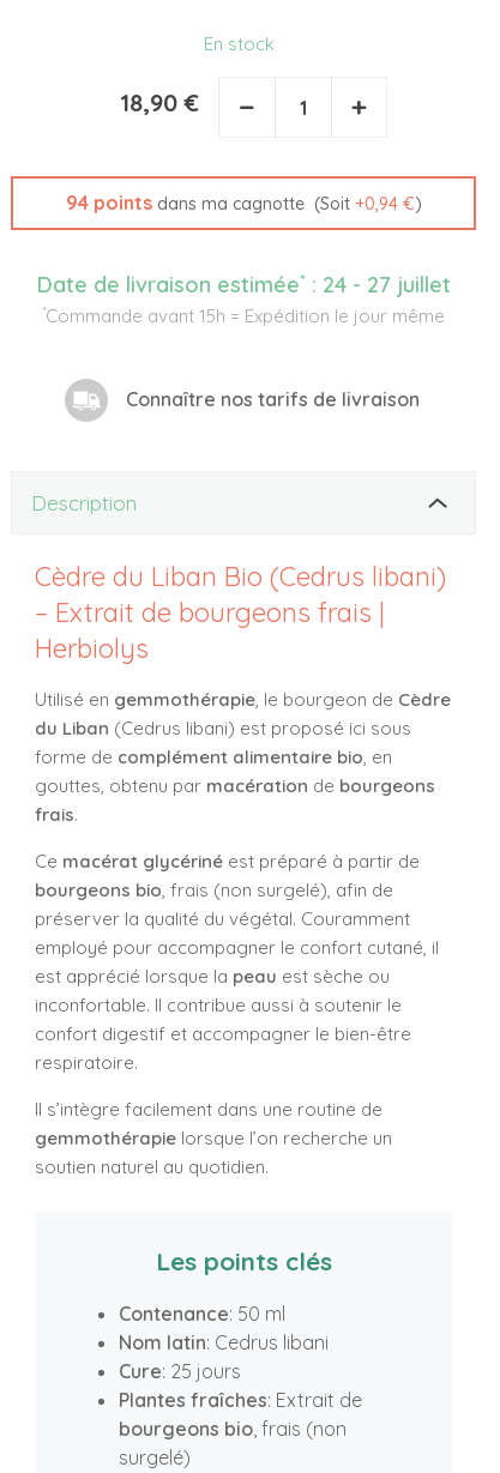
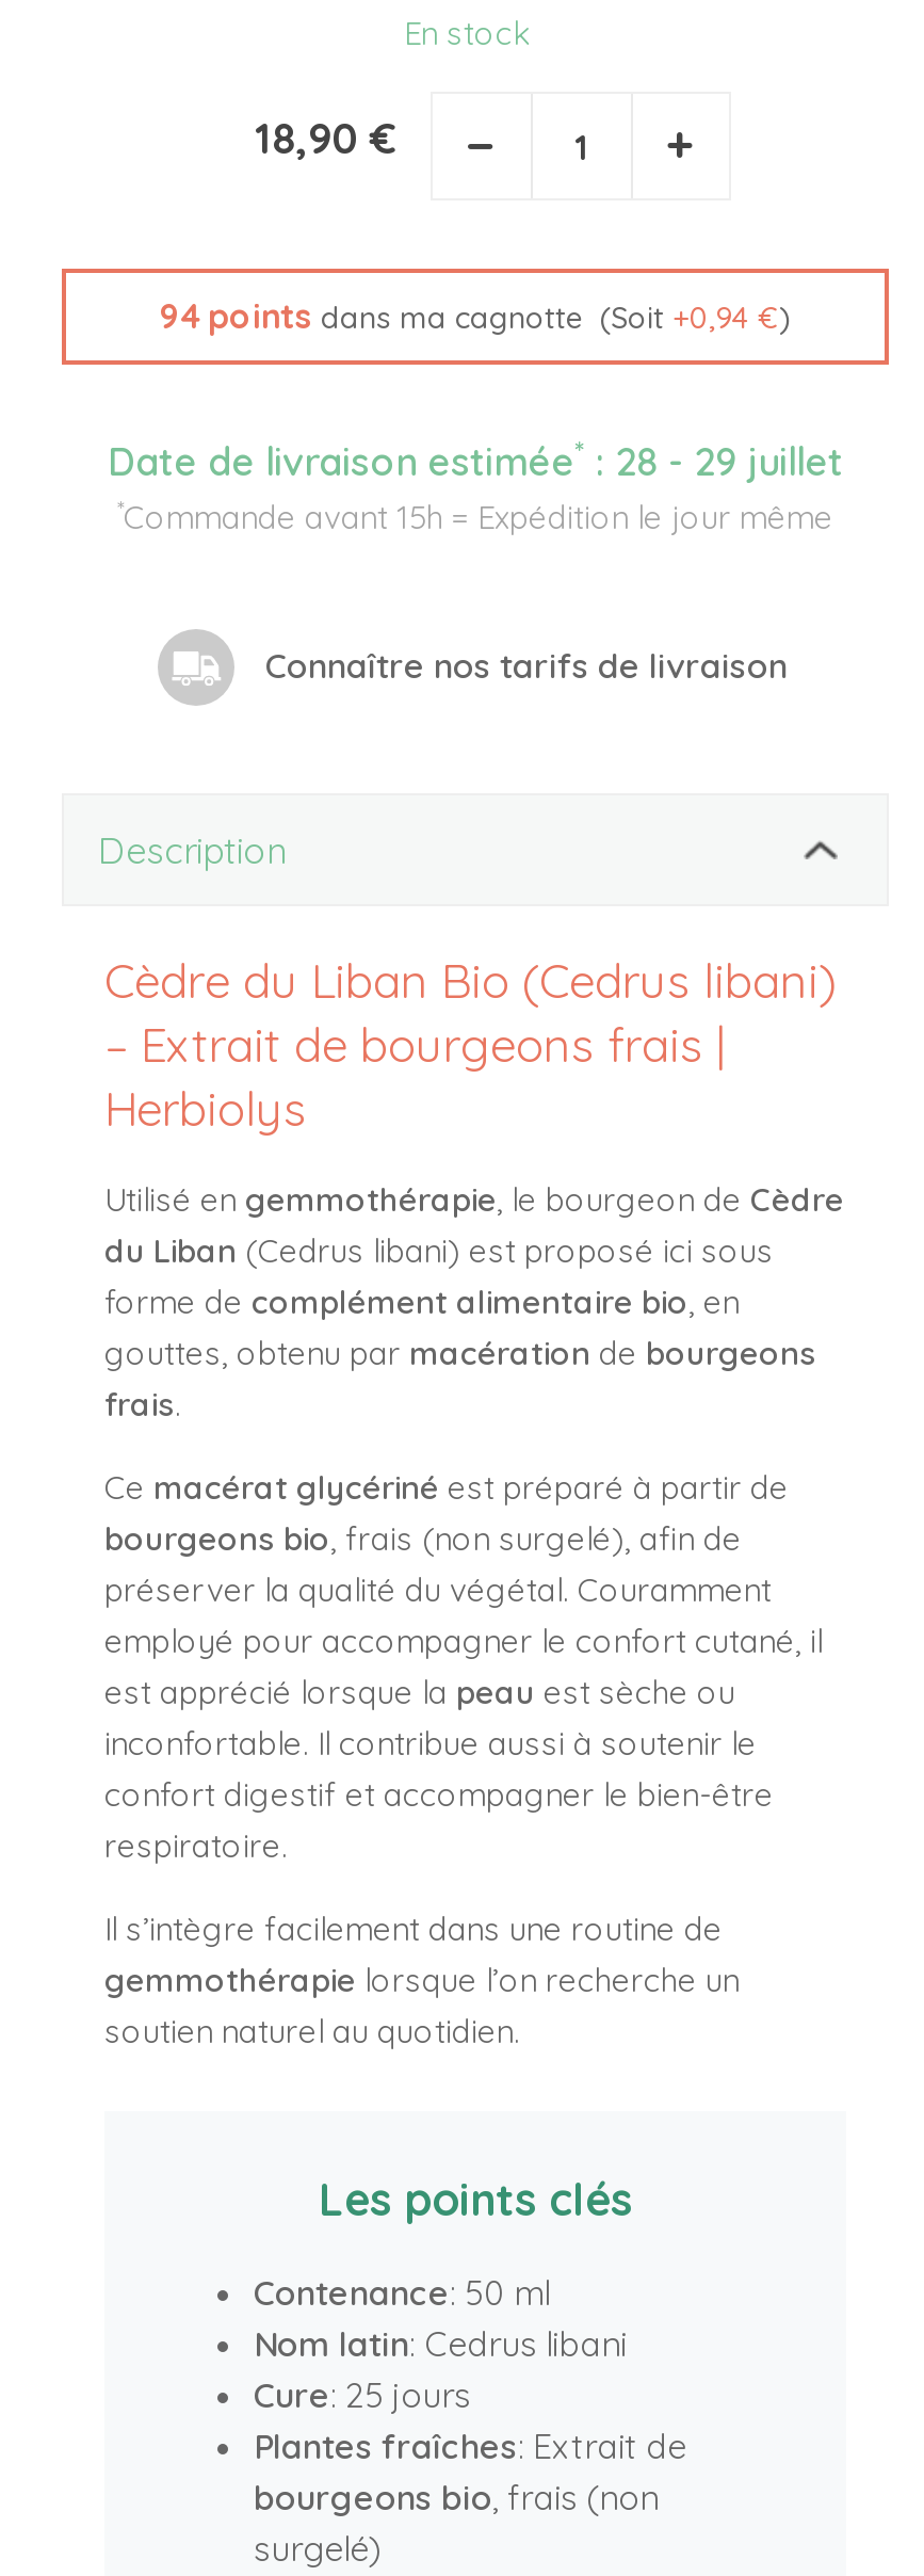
[37,268,450,299] Date de livraison estimée *: 24 - 27 juillet -> [108,432,843,487] Date de livraison estimée *: 28 - 29 juillet

